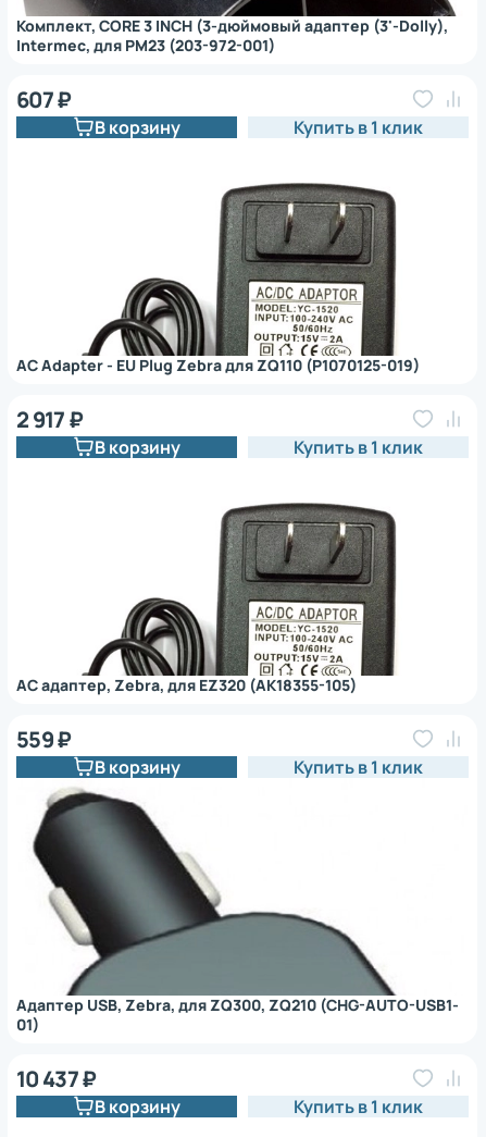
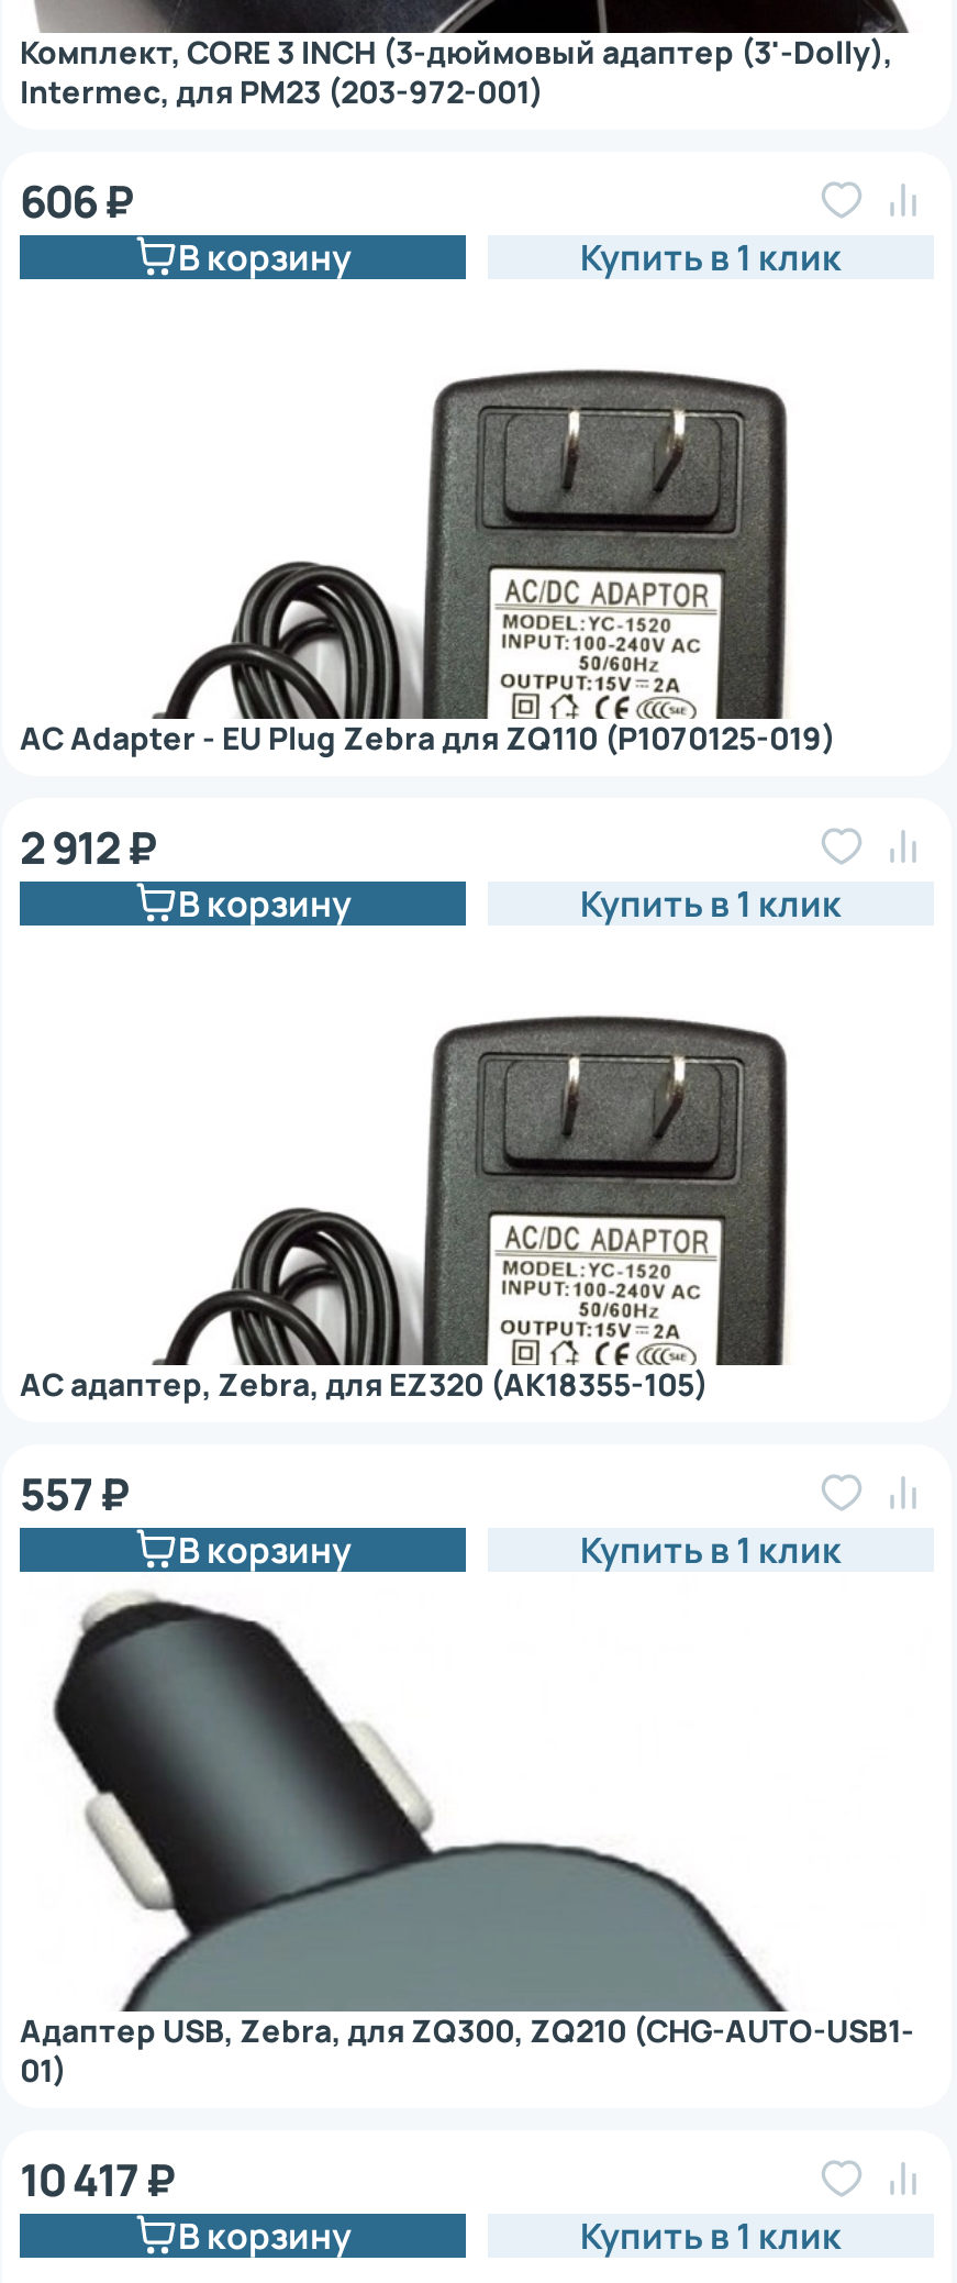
[16,84,71,114] 607 ₽ -> [20,171,133,230] 606 ₽
[16,404,83,434] 2 917 ₽ -> [20,817,156,876] 2 912 ₽
[16,724,71,754] 559 ₽ -> [20,1463,129,1523] 557 ₽
[16,1064,96,1093] 10 437 ₽ -> [20,2149,174,2208] 10 417 ₽

